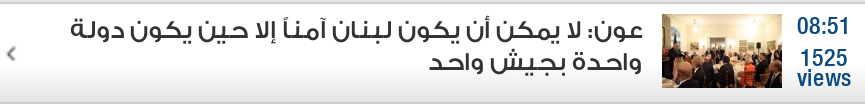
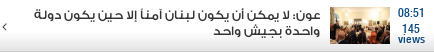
[800,48,848,72] 1525 -> [402,24,420,36] 145

